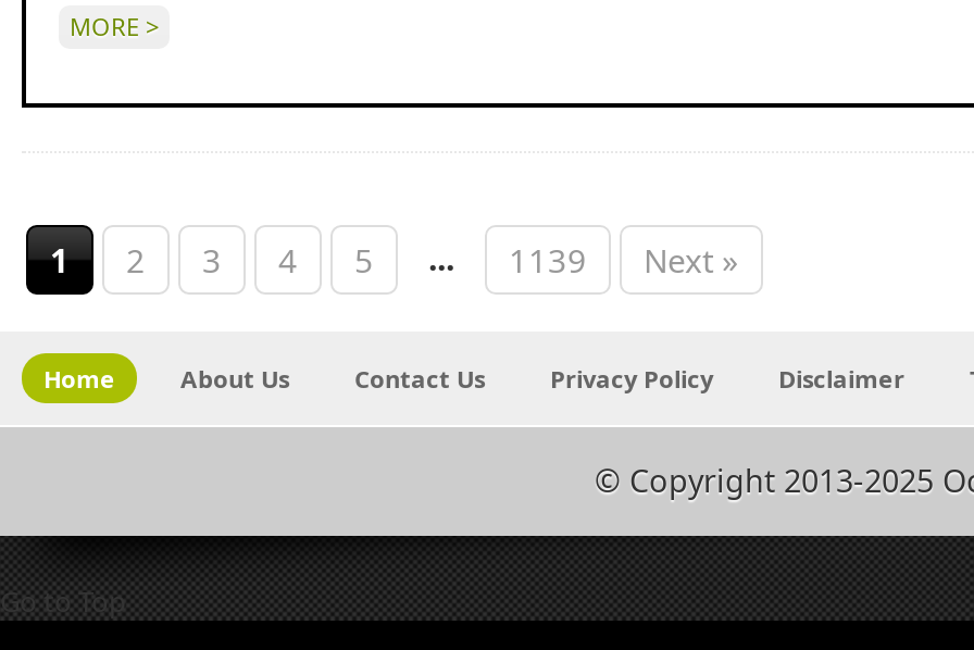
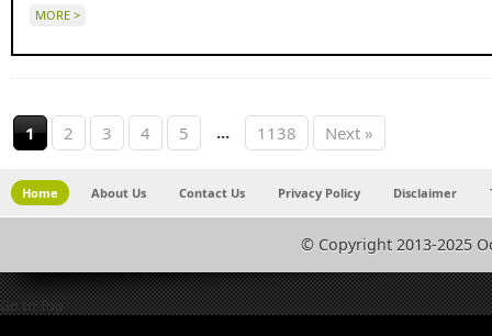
[509,238,587,282] 1139 -> [257,122,297,144] 1138

